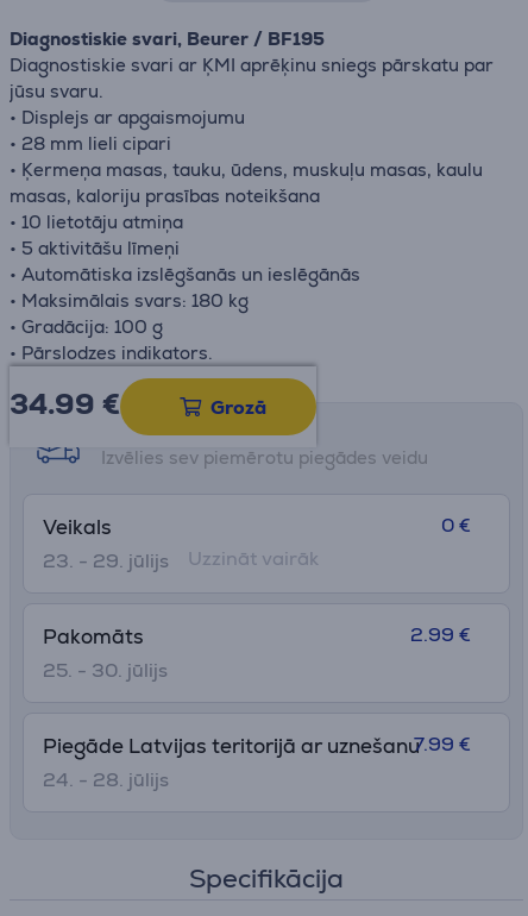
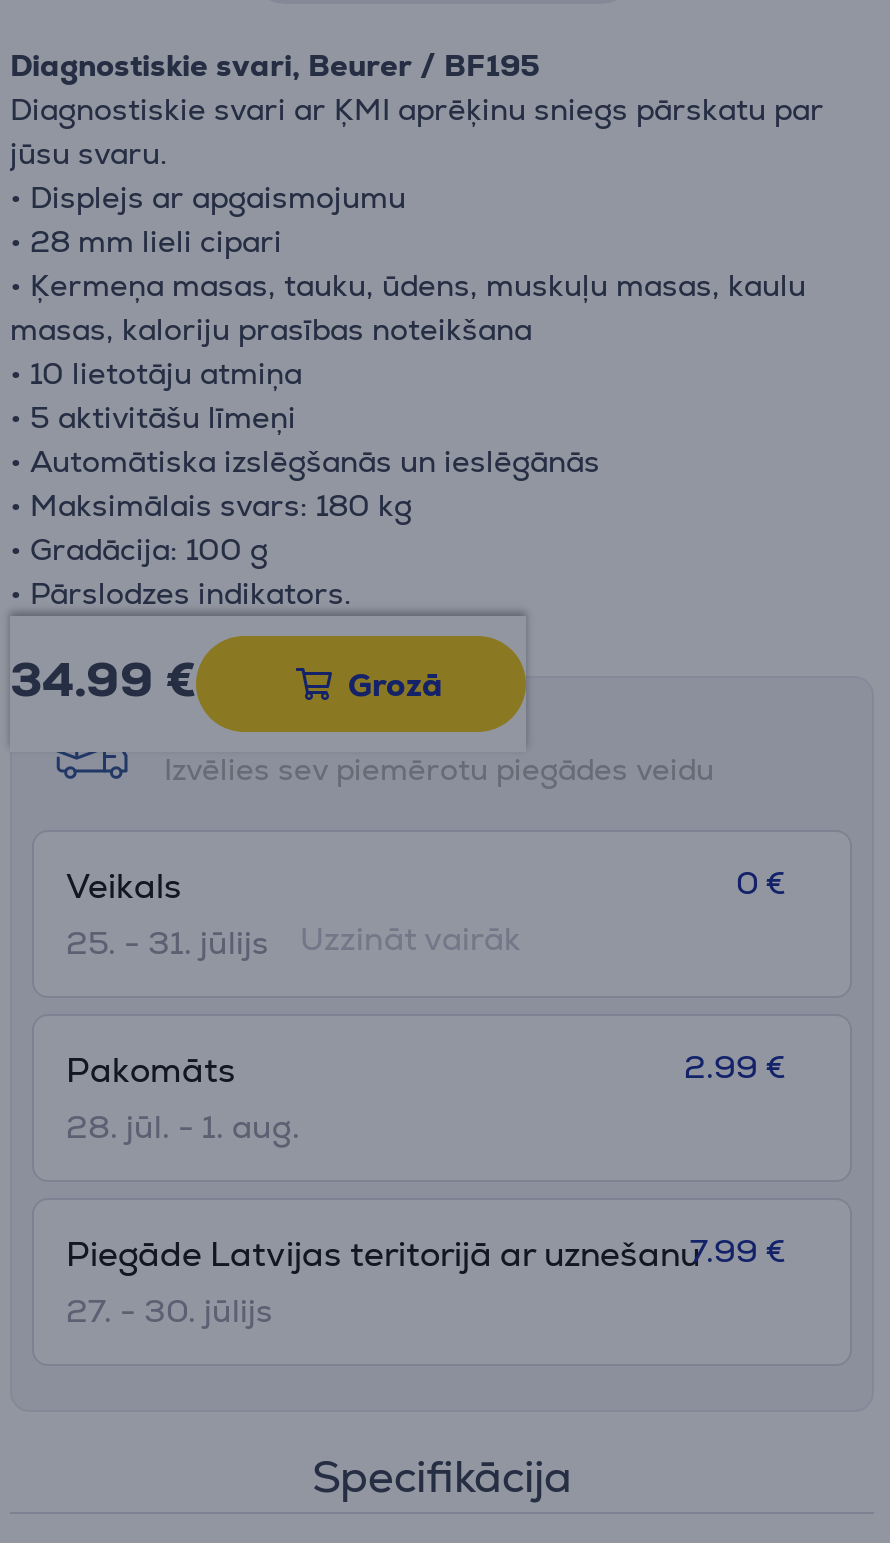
[43,548,169,573] 23. - 29. jūlijs -> [66,922,268,964] 25. - 31. jūlijs
[43,658,168,683] 25. - 30. jūlijs -> [66,1106,300,1148] 28. jūl. - 1. aug.
[43,767,169,792] 24. - 28. jūlijs -> [66,1290,272,1332] 27. - 30. jūlijs

